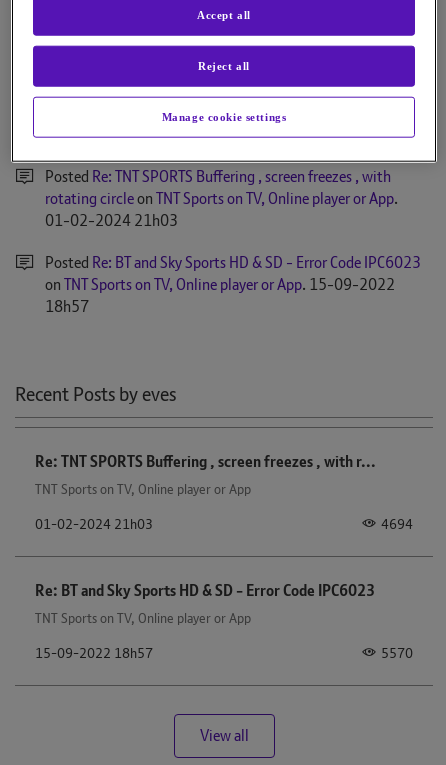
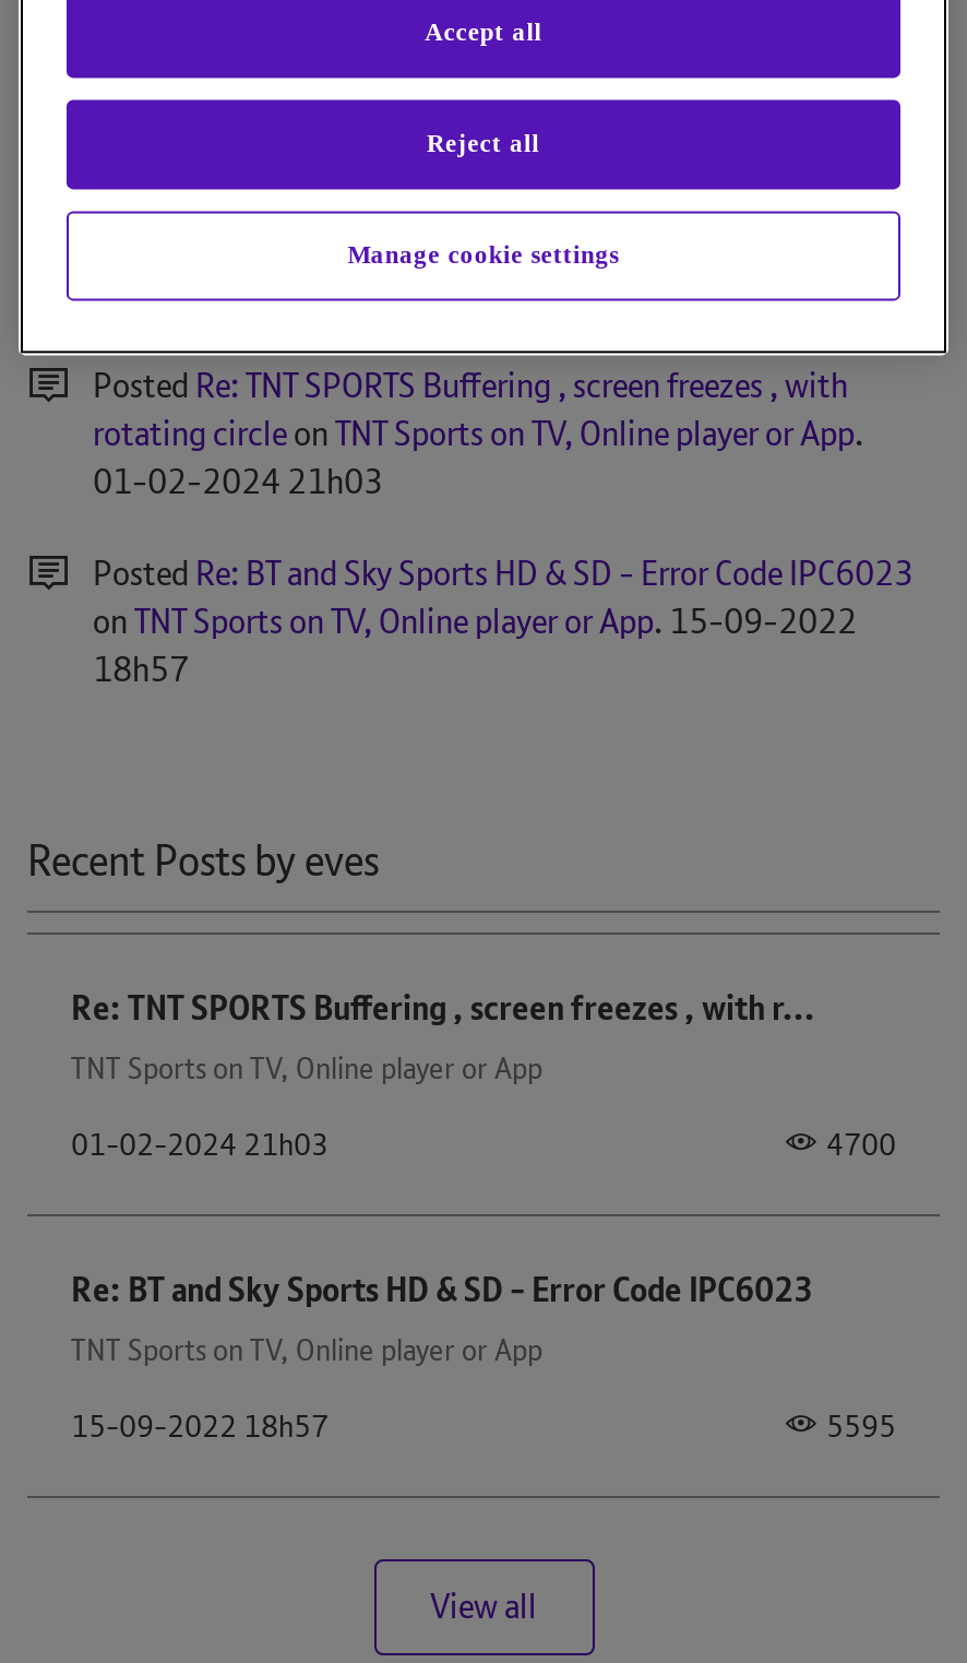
[378,515,413,533] 4694 -> [820,1125,896,1164] 4700
[378,644,413,662] 5570 -> [820,1406,896,1446] 5595

